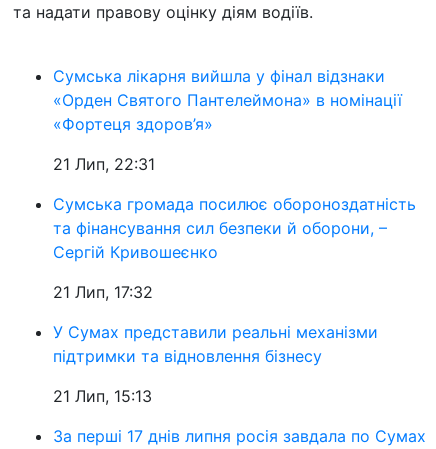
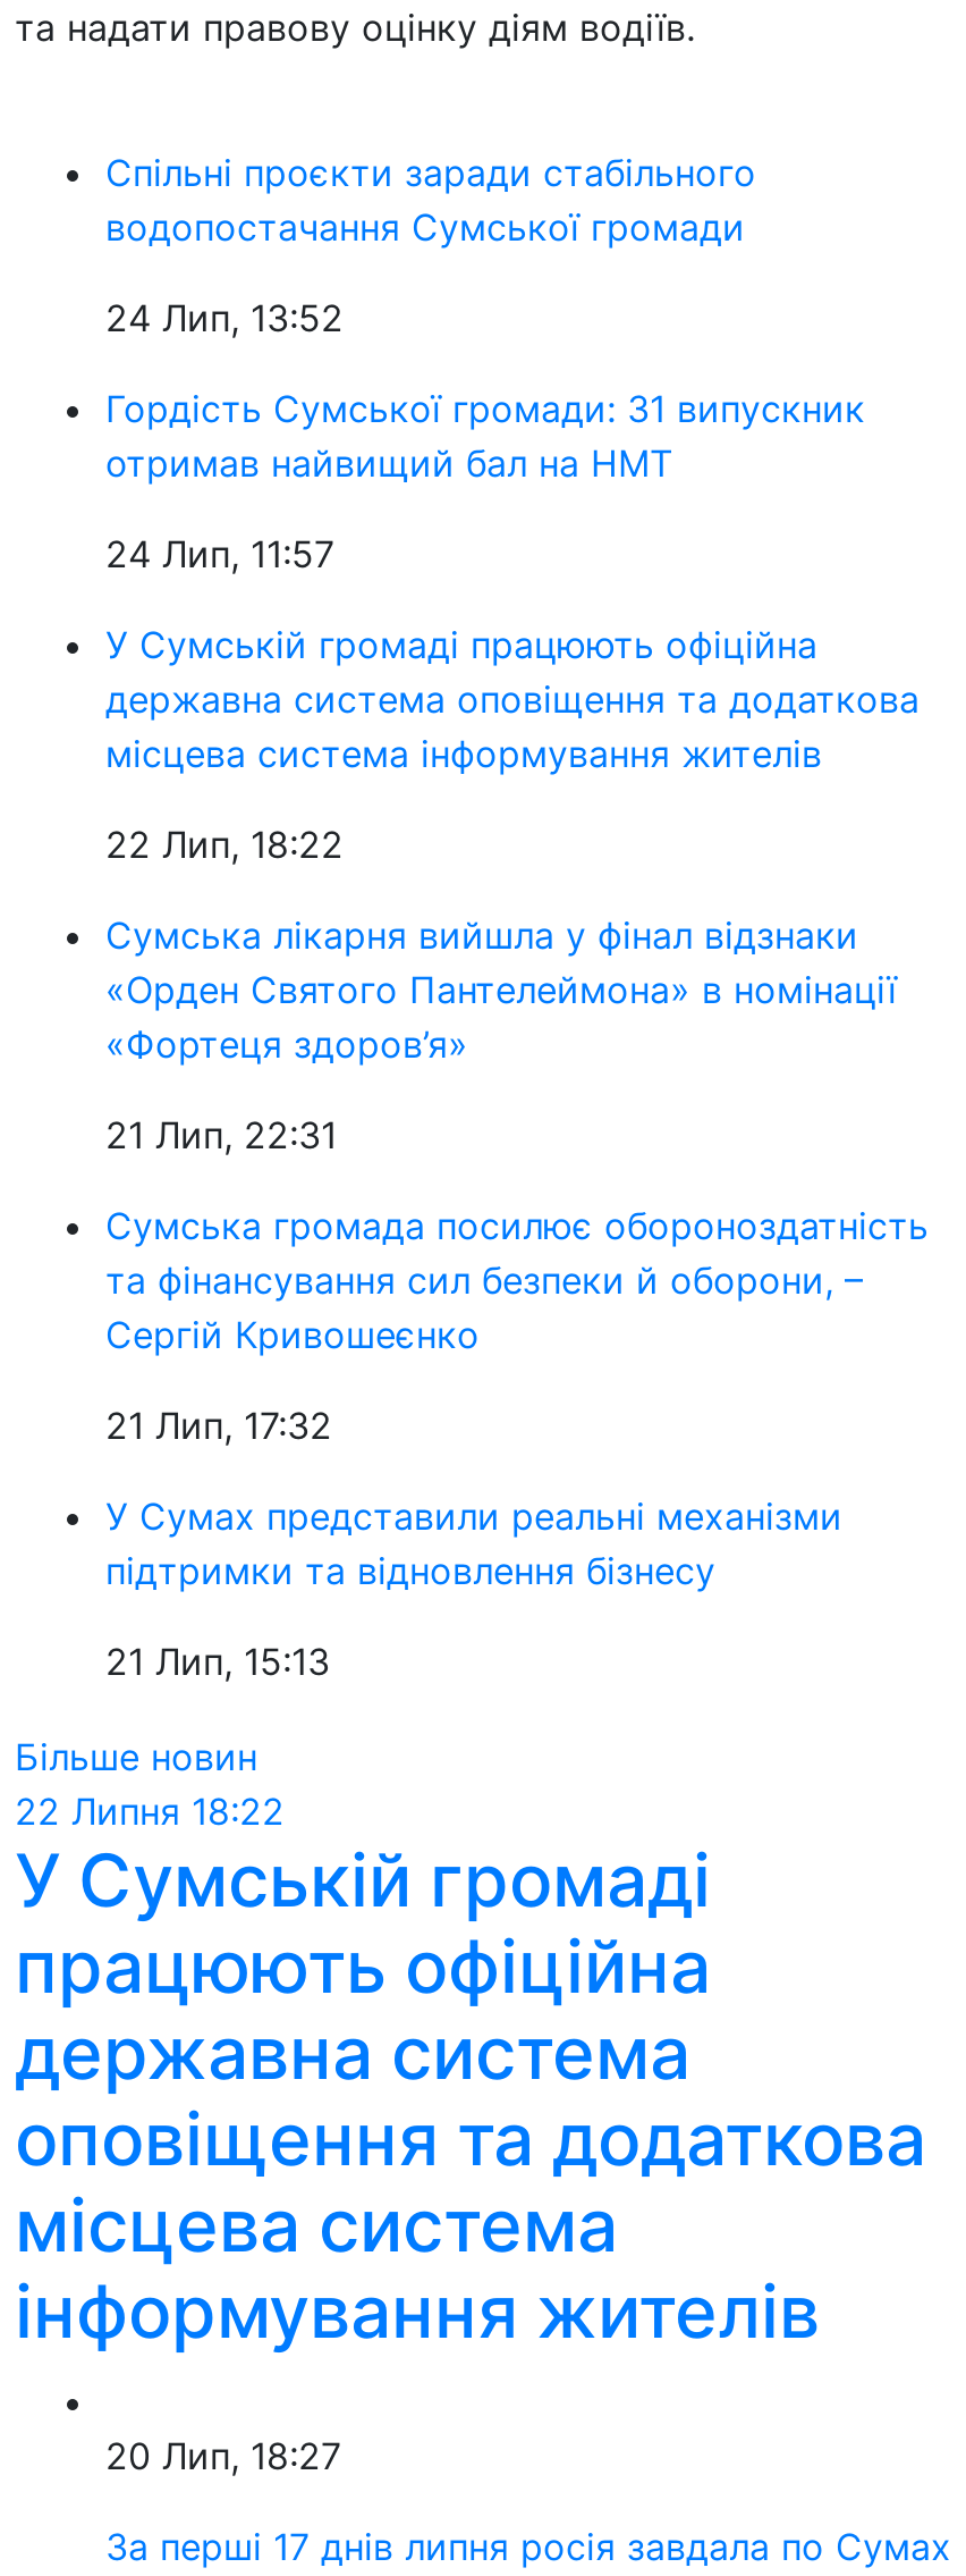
none -> [105,150,920,868] Спільні проєкти заради стабільного | водопостачання Сумської громади | 24 Лип, 13:52 | Гордість Сумської громади: 31 випускник | отримав найвищий бал на НМТ | 24 Лип, 11:57 | У Сумській громаді працюють офіційна | державна система оповіщення та додаткова | місцева система інформування жителів | 22 Лип, 18:22
none -> [15,1735,926,2479] Більше новин | 22 Липня 18:22 | У Сумській громаді | працюють офіційна | державна система | оповіщення та додаткова | місцева система | інформування жителів | 20 Лип, 18:27

